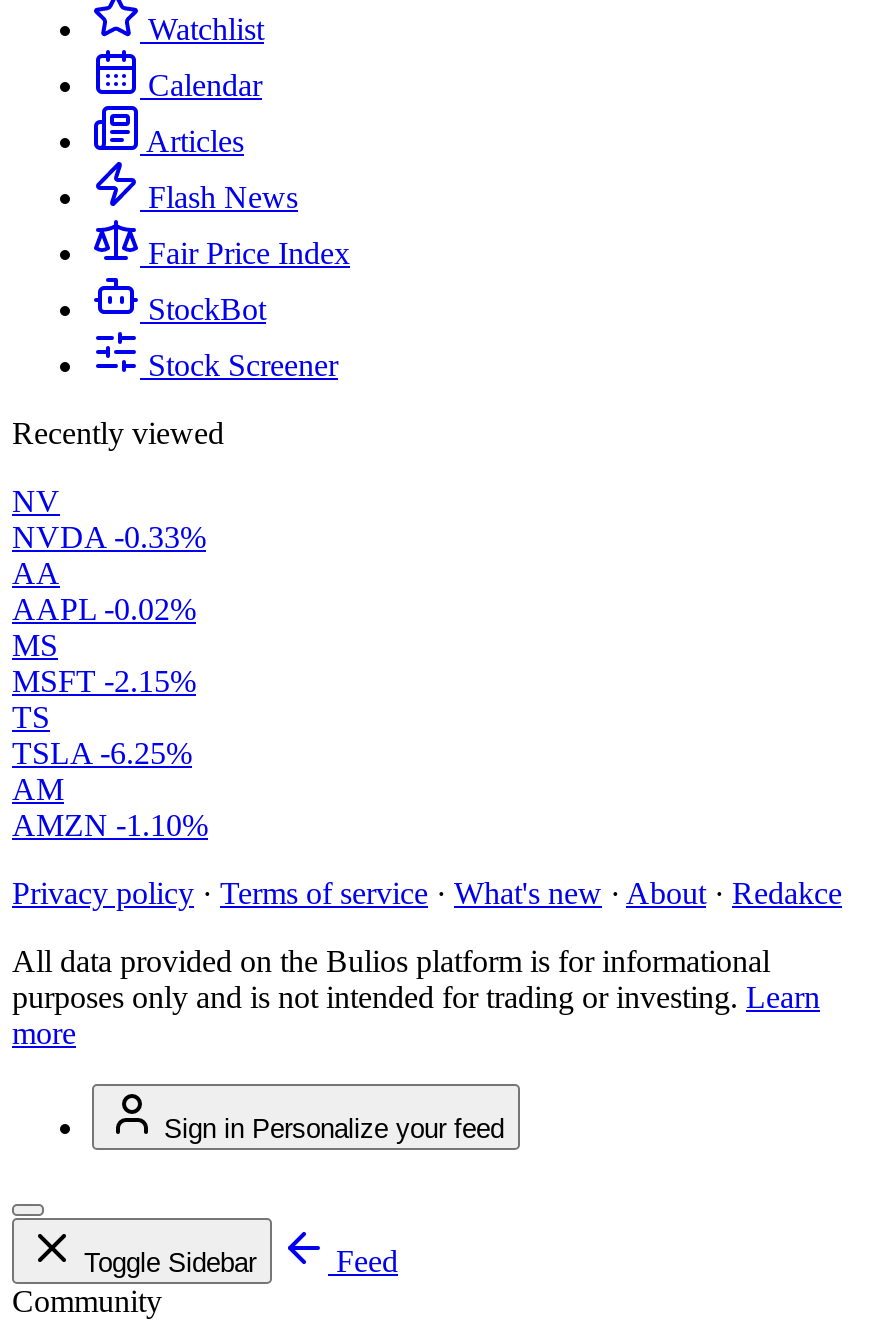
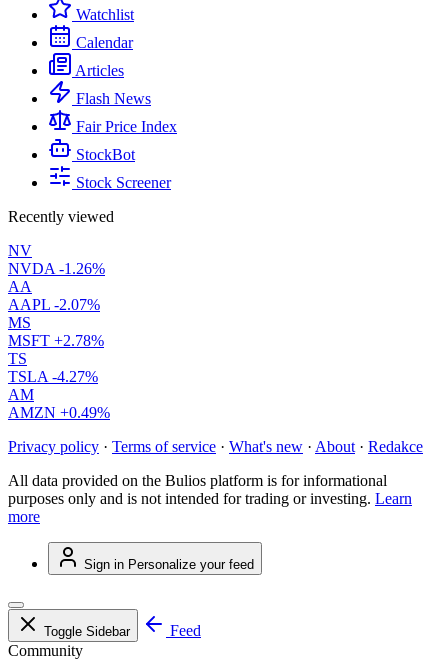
[12,520,206,554] NVDA -0.33% -> [8,260,105,277] NVDA -1.26%
[12,592,196,626] AAPL -0.02% -> [8,296,100,313] AAPL -2.07%
[12,664,196,698] MSFT -2.15% -> [8,332,104,349] MSFT +2.78%
[12,736,192,770] TSLA -6.25% -> [8,368,98,385] TSLA -4.27%
[12,808,208,842] AMZN -1.10% -> [8,404,110,421] AMZN +0.49%

